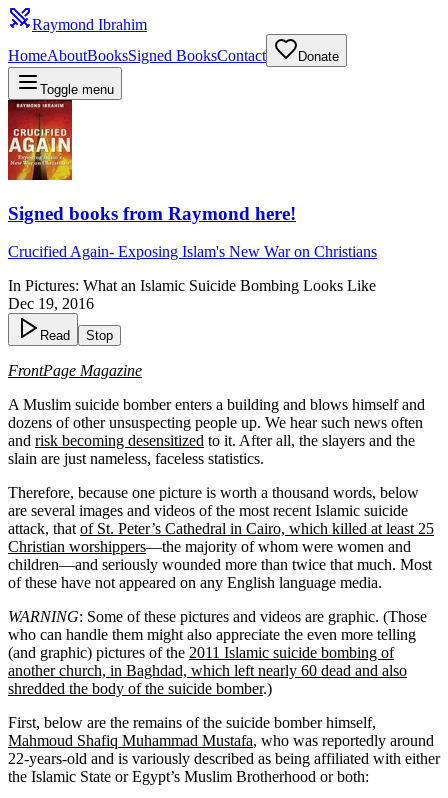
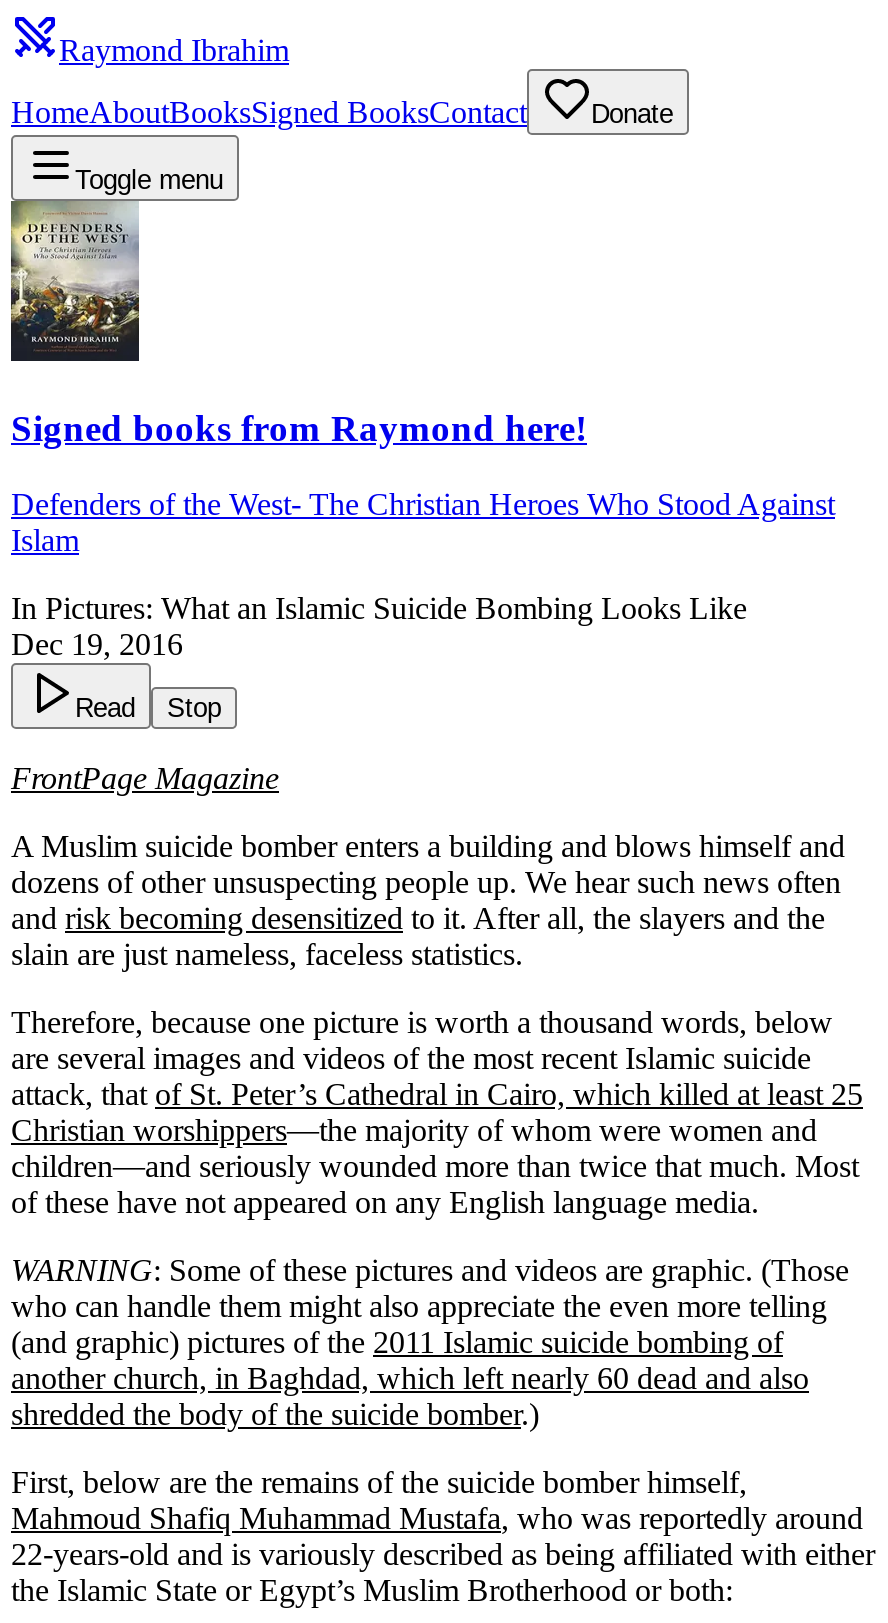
[7,99,73,181] [image] -> [9,199,141,363] [image]
[8,243,377,260] Crucified Again- Exposing Islam's New War on Christians -> [11,488,835,558] Defenders of the West- The Christian Heroes Who Stood Against | Islam

